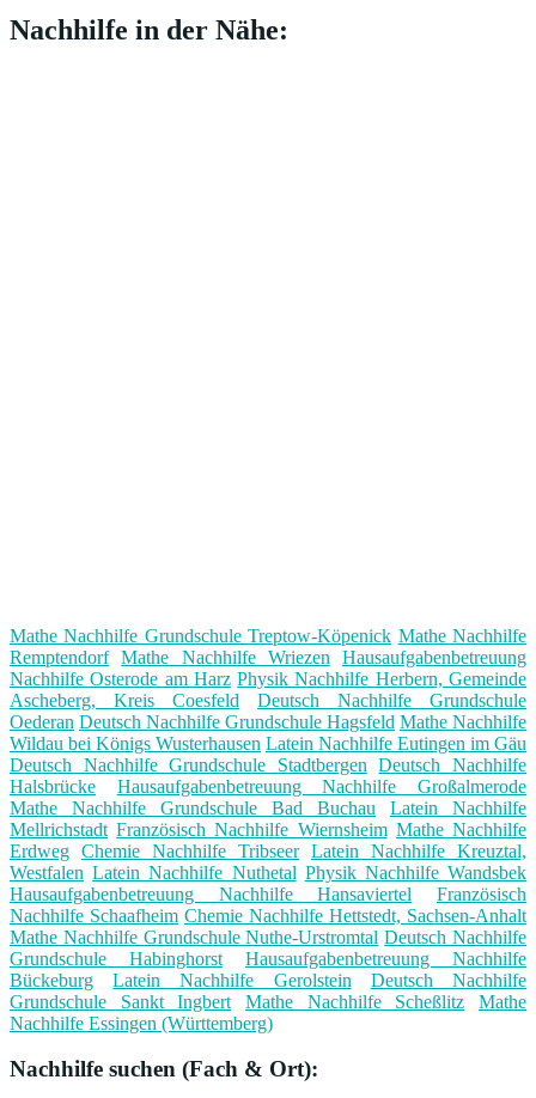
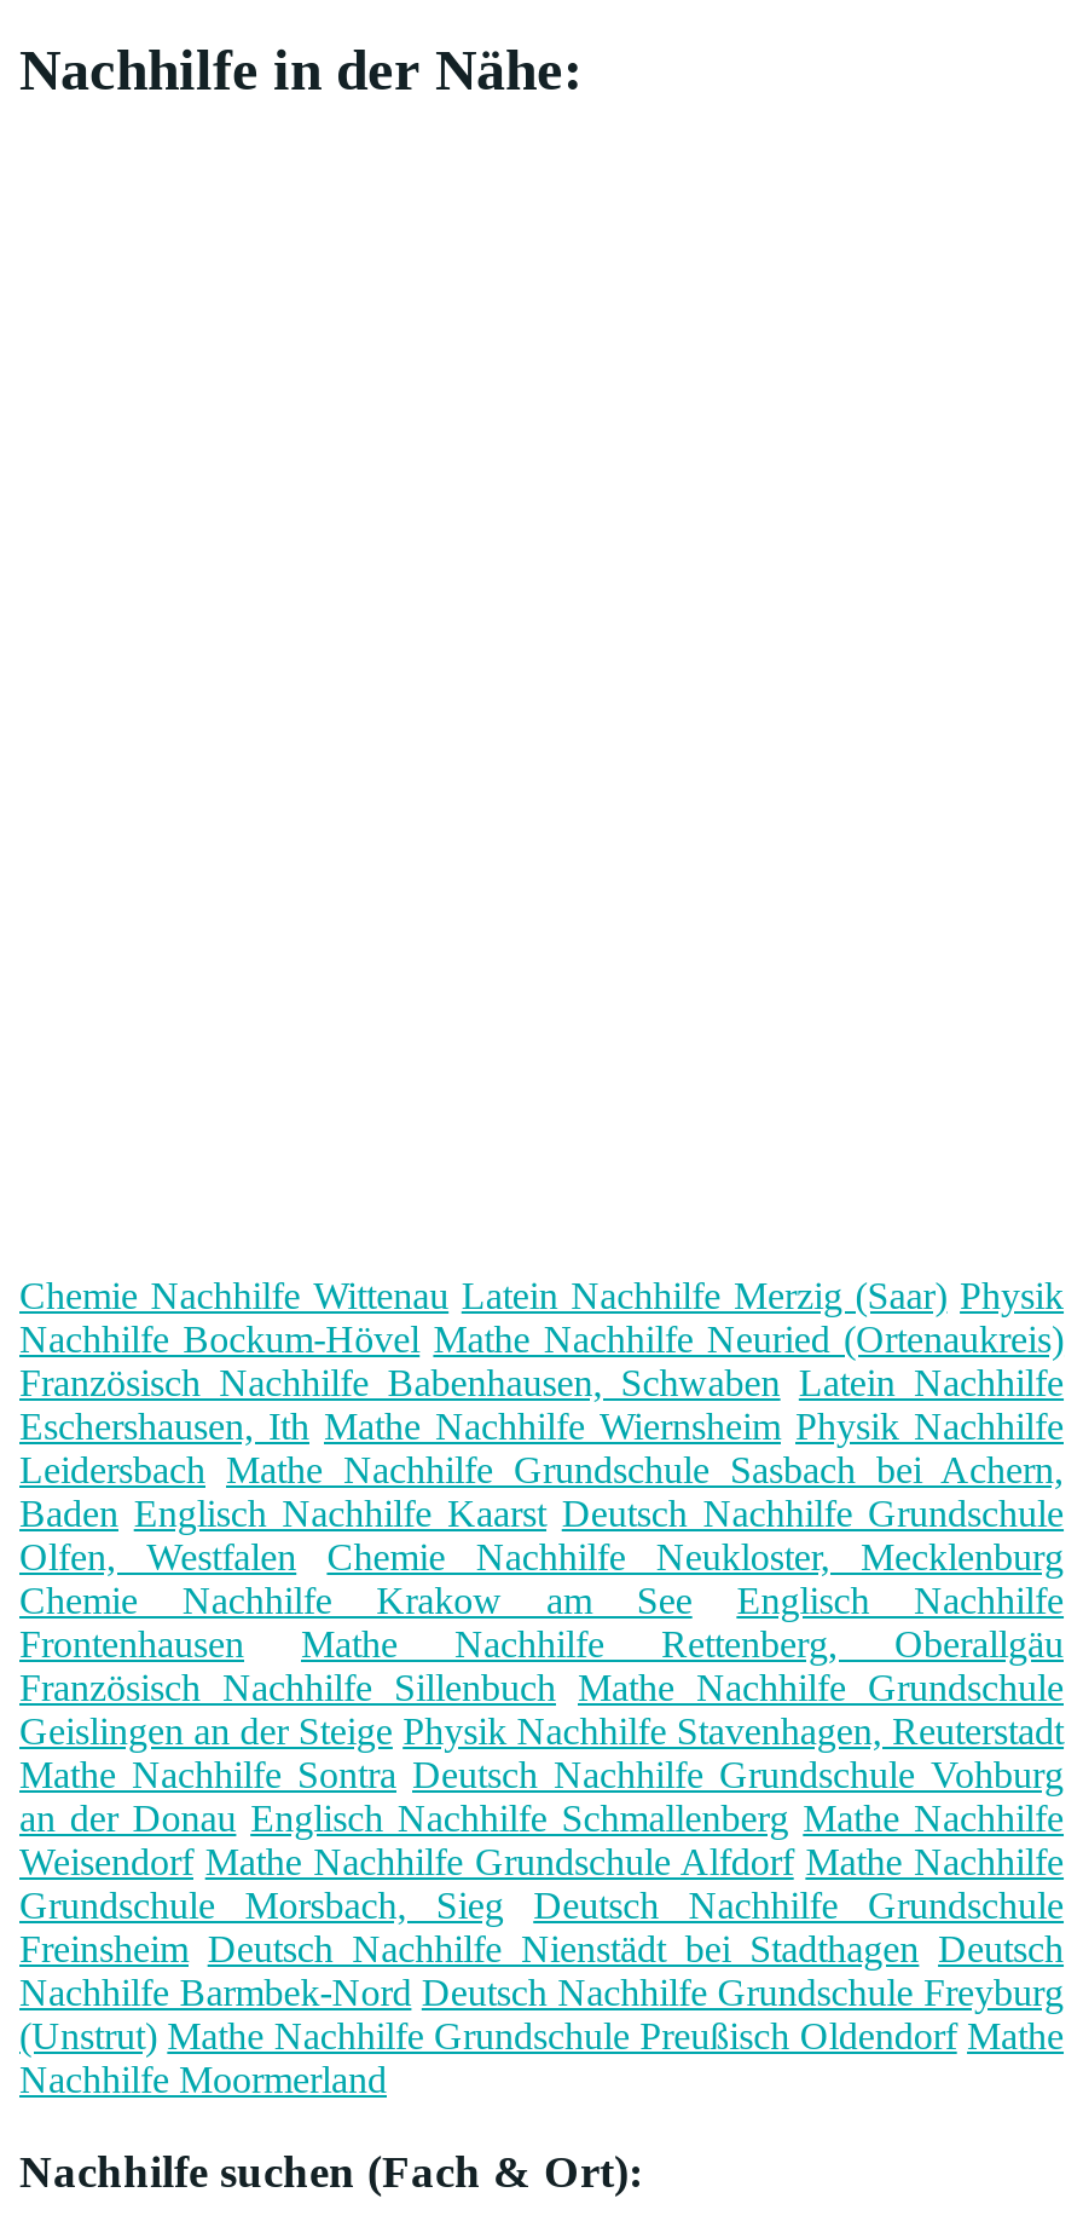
[10,625,526,710] Mathe Nachhilfe Grundschule Treptow-Köpenick Mathe Nachhilfe | Remptendorf | Mathe Nachhilfe Wriezen | Hausaufgabenbetreuung | Nachhilfe Osterode am Harz Physik Nachhilfe Herbern, Gemeinde | Ascheberg, Kreis Coesfeld -> [19,1274,1064,1925] Chemie Nachhilfe Wittenau Latein Nachhilfe Merzig (Saar) Physik | Nachhilfe Bockum-Hövel Mathe Nachhilfe Neuried (Ortenaukreis) | Französisch Nachhilfe Babenhausen, Schwaben Latein Nachhilfe | Eschershausen, Ith Mathe Nachhilfe Wiernsheim Physik Nachhilfe | Leidersbach Mathe Nachhilfe Grundschule Sasbach bei Achern, | Baden Englisch Nachhilfe Kaarst Deutsch Nachhilfe Grundschule | Olfen, Westfalen | Chemie Nachhilfe Neukloster, Mecklenburg | Chemie Nachhilfe Krakow am See | Englisch Nachhilfe | Frontenhausen | Mathe Nachhilfe Rettenberg, Oberallgäu | Französisch Nachhilfe Sillenbuch Mathe Nachhilfe Grundschule | Geislingen an der Steige Physik Nachhilfe Stavenhagen, Reuterstadt | Mathe Nachhilfe Sontra Deutsch Nachhilfe Grundschule Vohburg | an der Donau Englisch Nachhilfe Schmallenberg Mathe Nachhilfe | Weisendorf Mathe Nachhilfe Grundschule Alfdorf Mathe Nachhilfe | Grundschule Morsbach, Sieg
moved [257,690,526,710] -> [533,1883,1064,1925]: Deutsch Nachhilfe Grundschule
[10,711,526,1033] Oederan Deutsch Nachhilfe Grundschule Hagsfeld Mathe Nachhilfe | Wildau bei Königs Wusterhausen Latein Nachhilfe Eutingen im Gäu | Deutsch Nachhilfe Grundschule Stadtbergen Deutsch Nachhilfe | Halsbrücke | Hausaufgabenbetreuung Nachhilfe Großalmerode | Mathe Nachhilfe Grundschule Bad Buchau | Latein Nachhilfe | Mellrichstadt Französisch Nachhilfe Wiernsheim Mathe Nachhilfe | Erdweg Chemie Nachhilfe Tribseer Latein Nachhilfe Kreuztal, | Westfalen Latein Nachhilfe Nuthetal Physik Nachhilfe Wandsbek | Hausaufgabenbetreuung Nachhilfe Hansaviertel | Französisch | Nachhilfe Schaafheim Chemie Nachhilfe Hettstedt, Sachsen-Anhalt | Mathe Nachhilfe Grundschule Nuthe-Urstromtal Deutsch Nachhilfe | Grundschule Habinghorst | Hausaufgabenbetreuung Nachhilfe | Bückeburg | Latein Nachhilfe Gerolstein | Deutsch Nachhilfe | Grundschule Sankt Ingbert | Mathe Nachhilfe Scheßlitz | Mathe | Nachhilfe Essingen (Württemberg) -> [19,1927,1064,2099] Freinsheim Deutsch Nachhilfe Nienstädt bei Stadthagen Deutsch | Nachhilfe Barmbek-Nord Deutsch Nachhilfe Grundschule Freyburg | (Unstrut) Mathe Nachhilfe Grundschule Preußisch Oldendorf Mathe | Nachhilfe Moormerland

